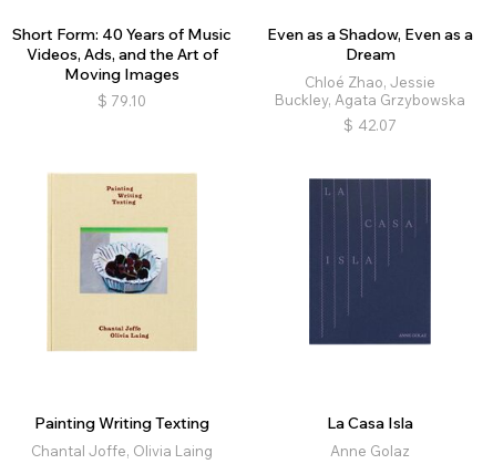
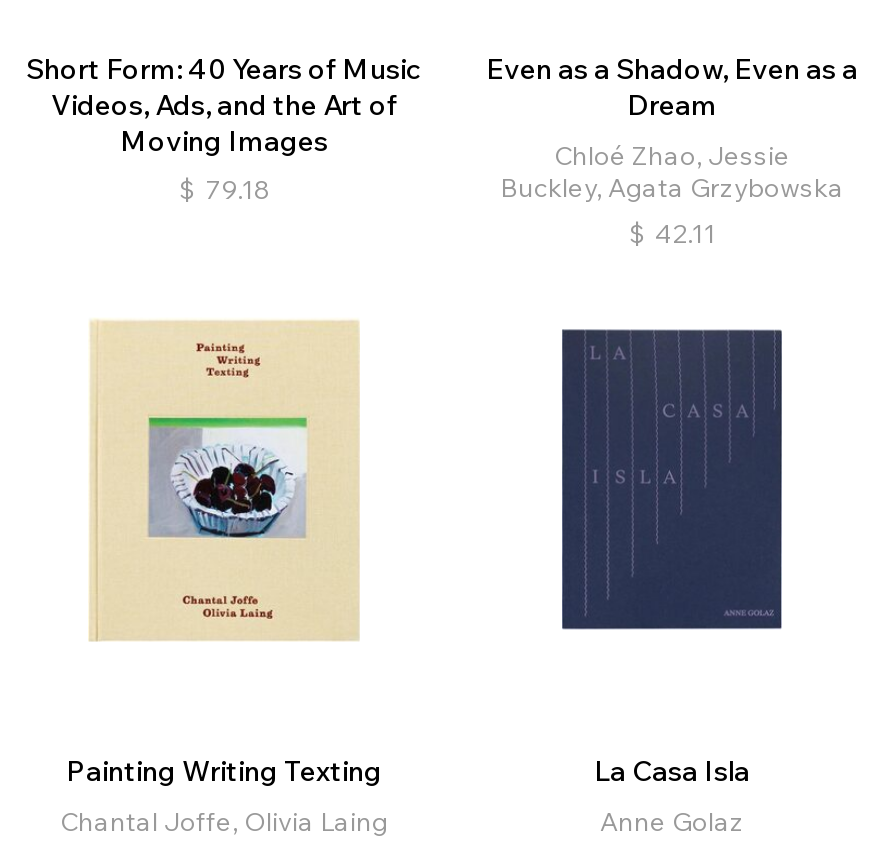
[97,92,147,110] $ 79.10 -> [179,173,269,205] $ 79.18
[343,116,397,134] $ 42.07 -> [629,217,715,249] $ 42.11

